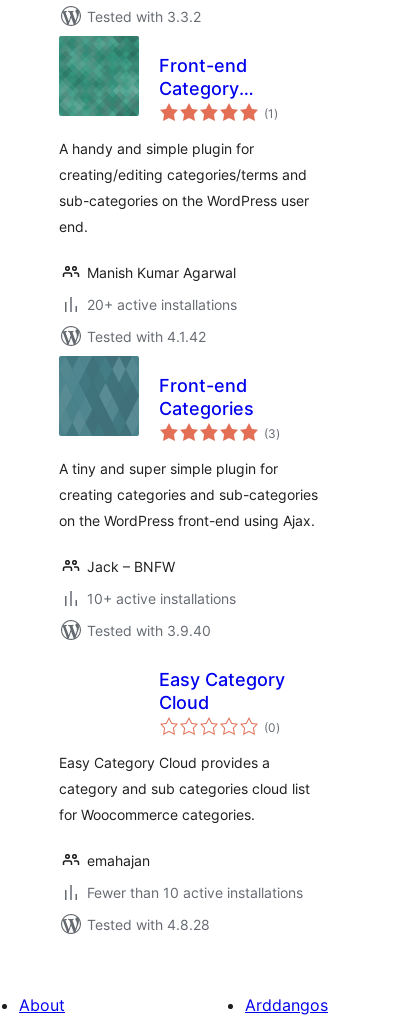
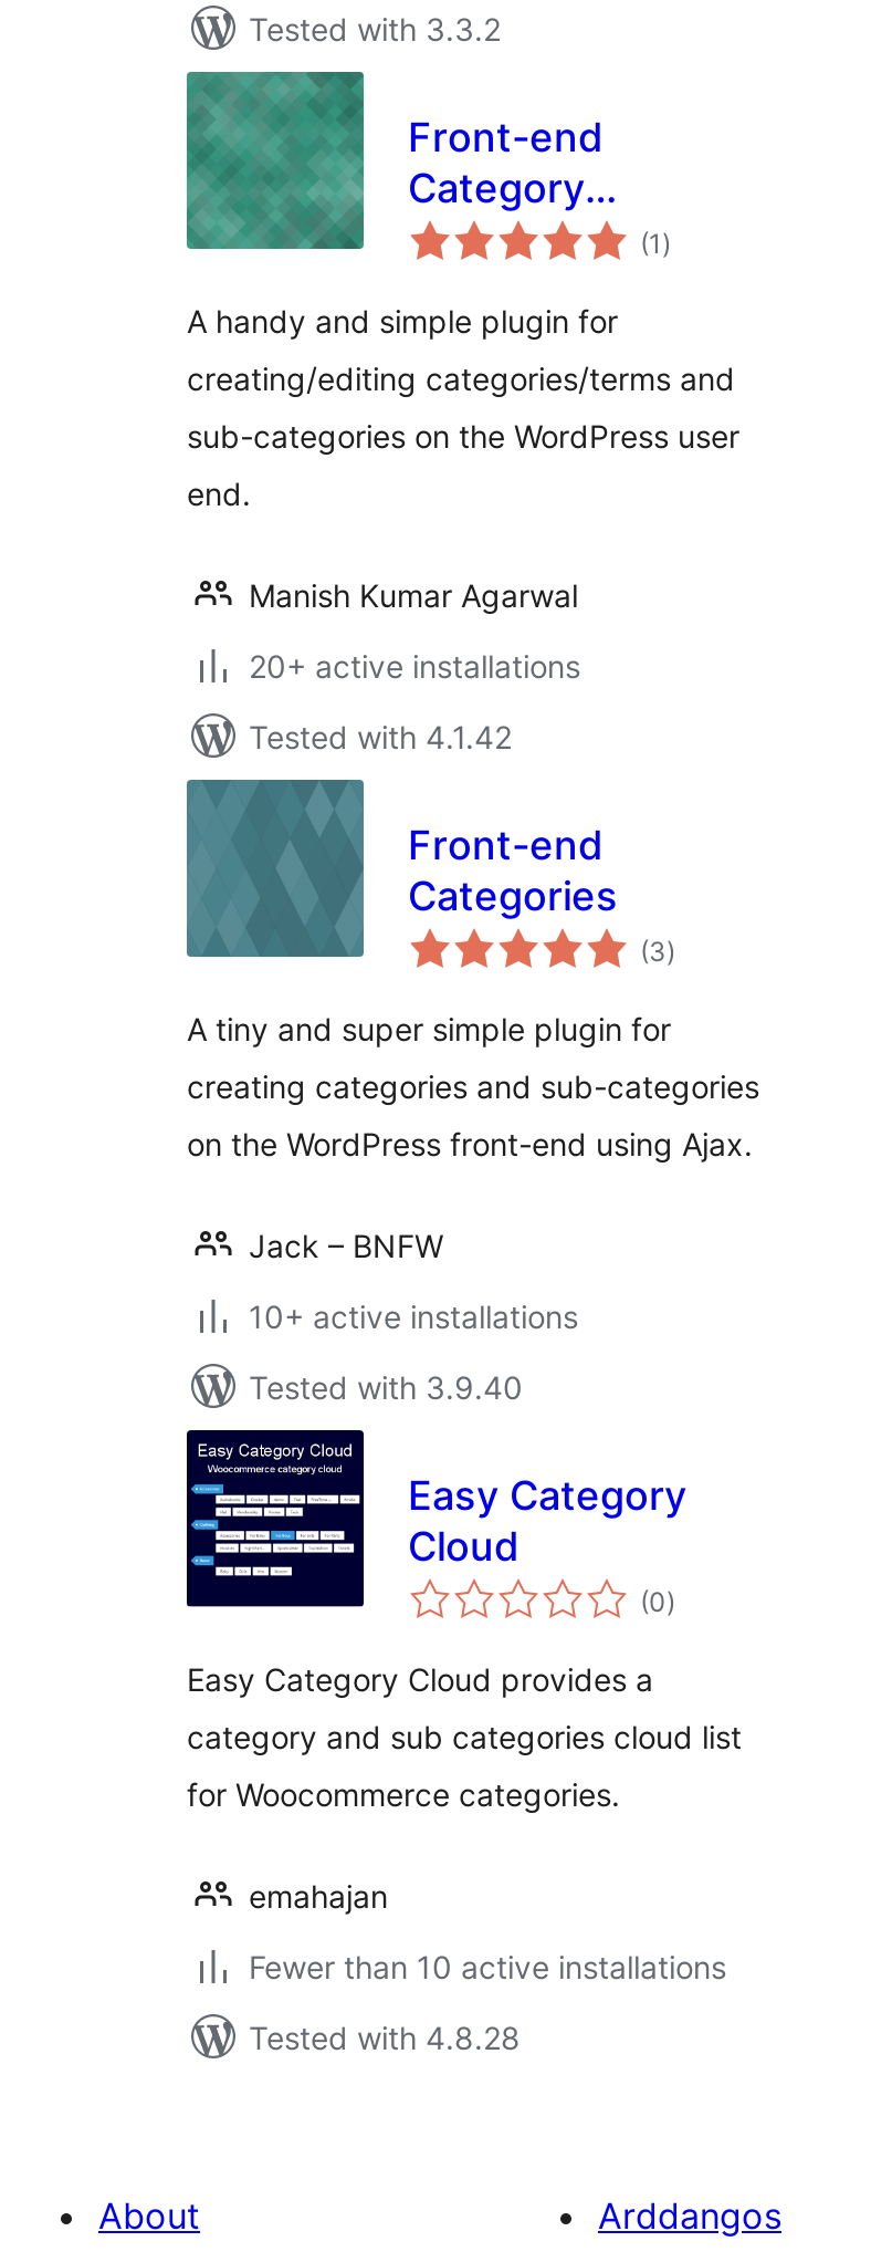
none -> [185,1428,366,1609] [image]

